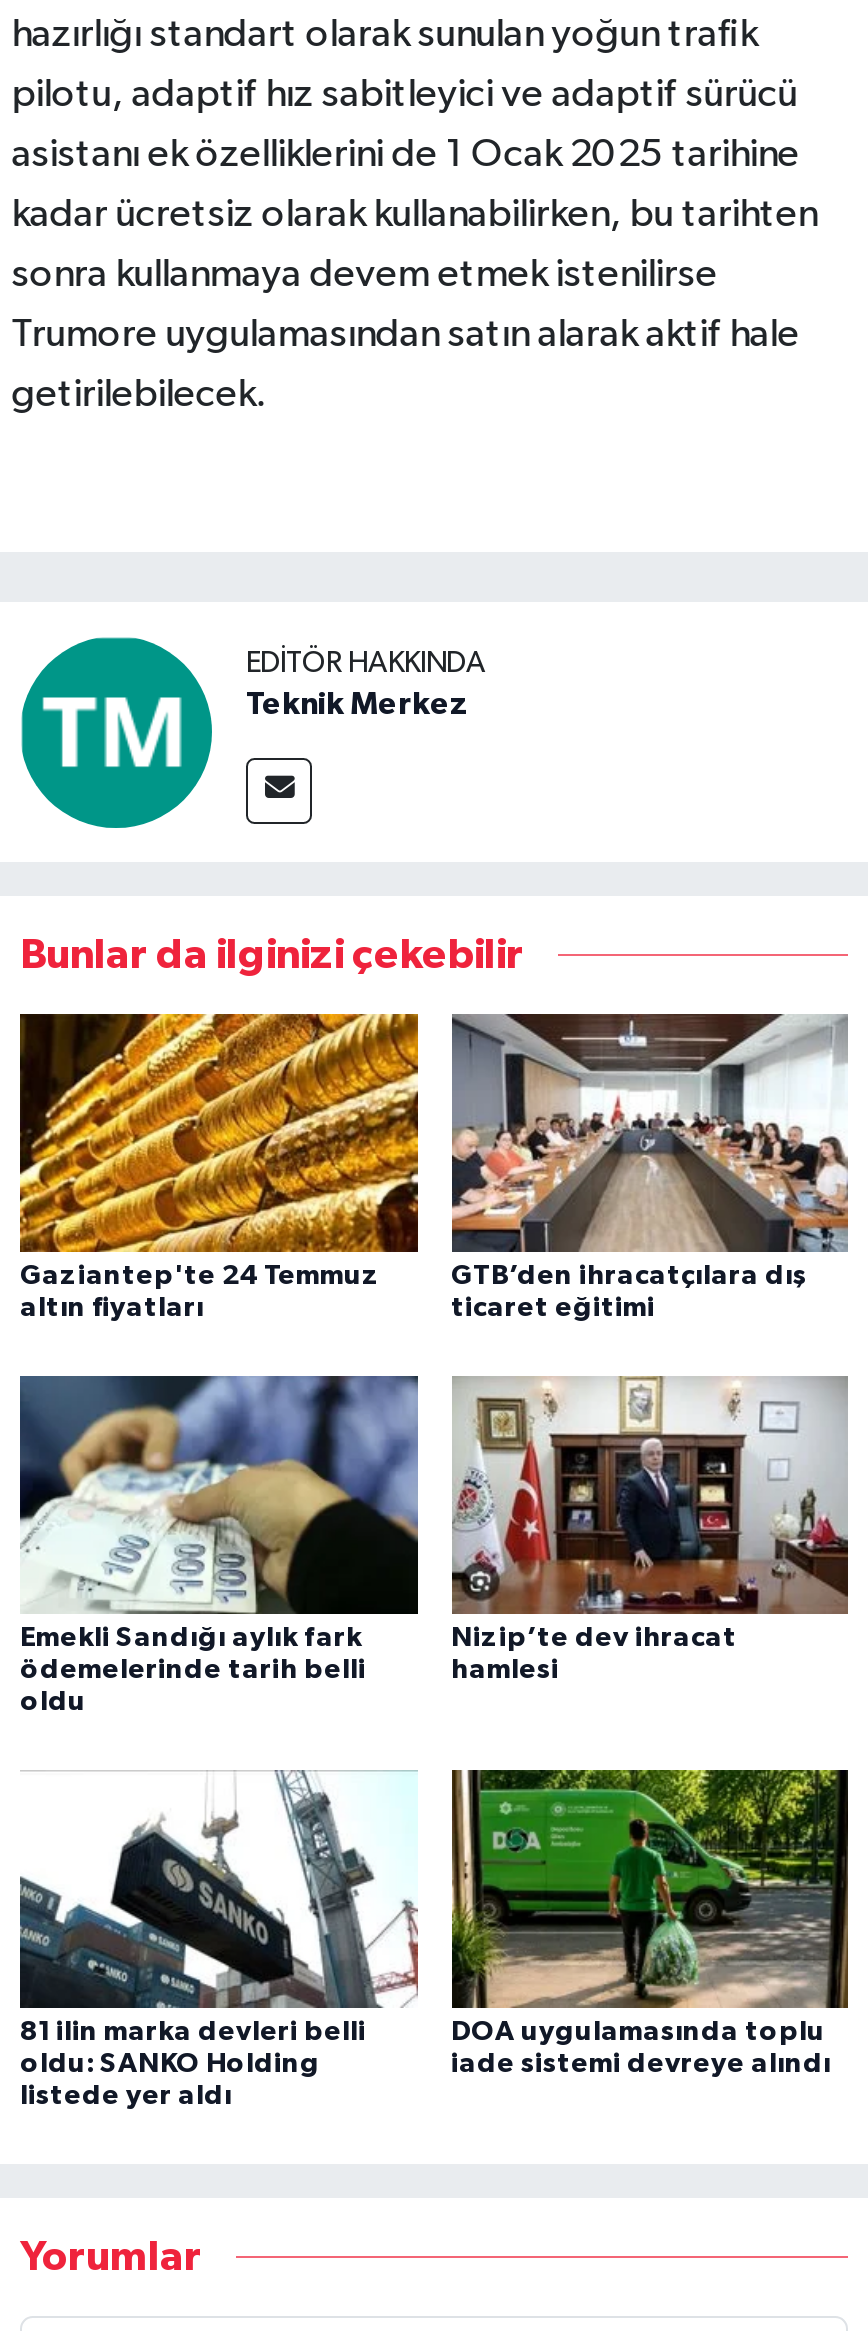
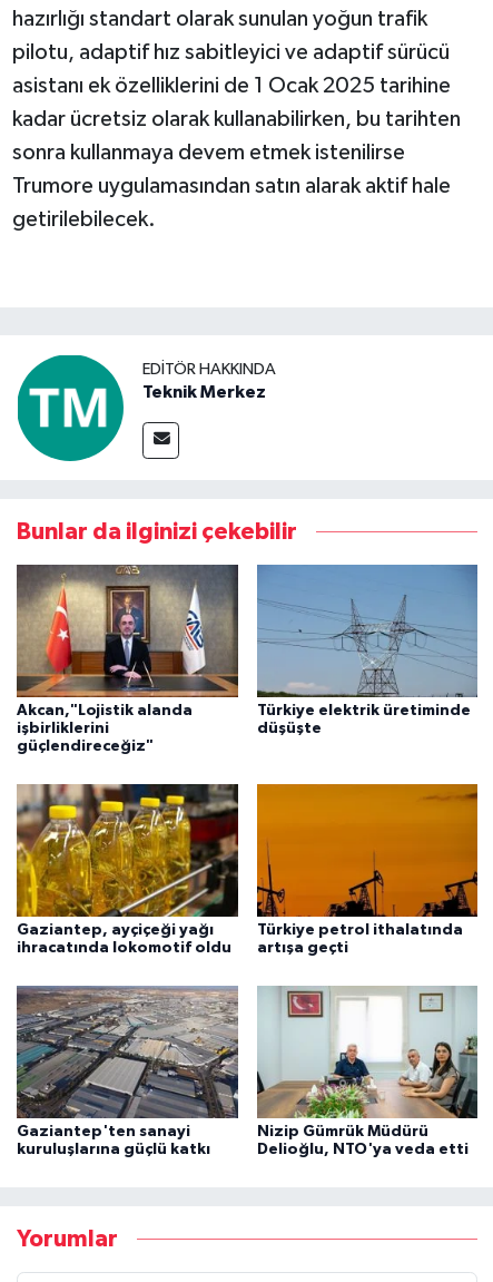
[20,1012,420,1323] [image] | Gaziantep'te 24 Temmuz | altın fiyatları -> [17,564,239,755] [image] | Akcan,"Lojistik alanda | işbirliklerini | güçlendireceğiz"
[450,1012,850,1323] [image] | GTB’den ihracatçılara dış | ticaret eğitimi -> [257,564,479,737] [image] | Türkiye elektrik üretiminde | düşüşte
[18,1374,420,1717] [image] | Emekli Sandığı aylık fark | ödemelerinde tarih belli | oldu -> [16,766,239,956] [image] | Gaziantep, ayçiçeği yağı | ihracatında lokomotif oldu
[450,1374,850,1685] [image] | Nizip’te dev ihracat | hamlesi -> [256,766,479,956] [image] | Türkiye petrol ithalatında | artışa geçti
[20,1772,418,2110] [image] | 81 ilin marka devleri belli | oldu: SANKO Holding | listede yer aldı -> [16,986,239,1157] [image] | Gaziantep'ten sanayi | kuruluşlarına güçlü katkı
[450,1768,850,2078] [image] | DOA uygulamasında toplu | iade sistemi devreye alındı -> [256,986,477,1157] [image] | Nizip Gümrük Müdürü | Delioğlu, NTO'ya veda etti

